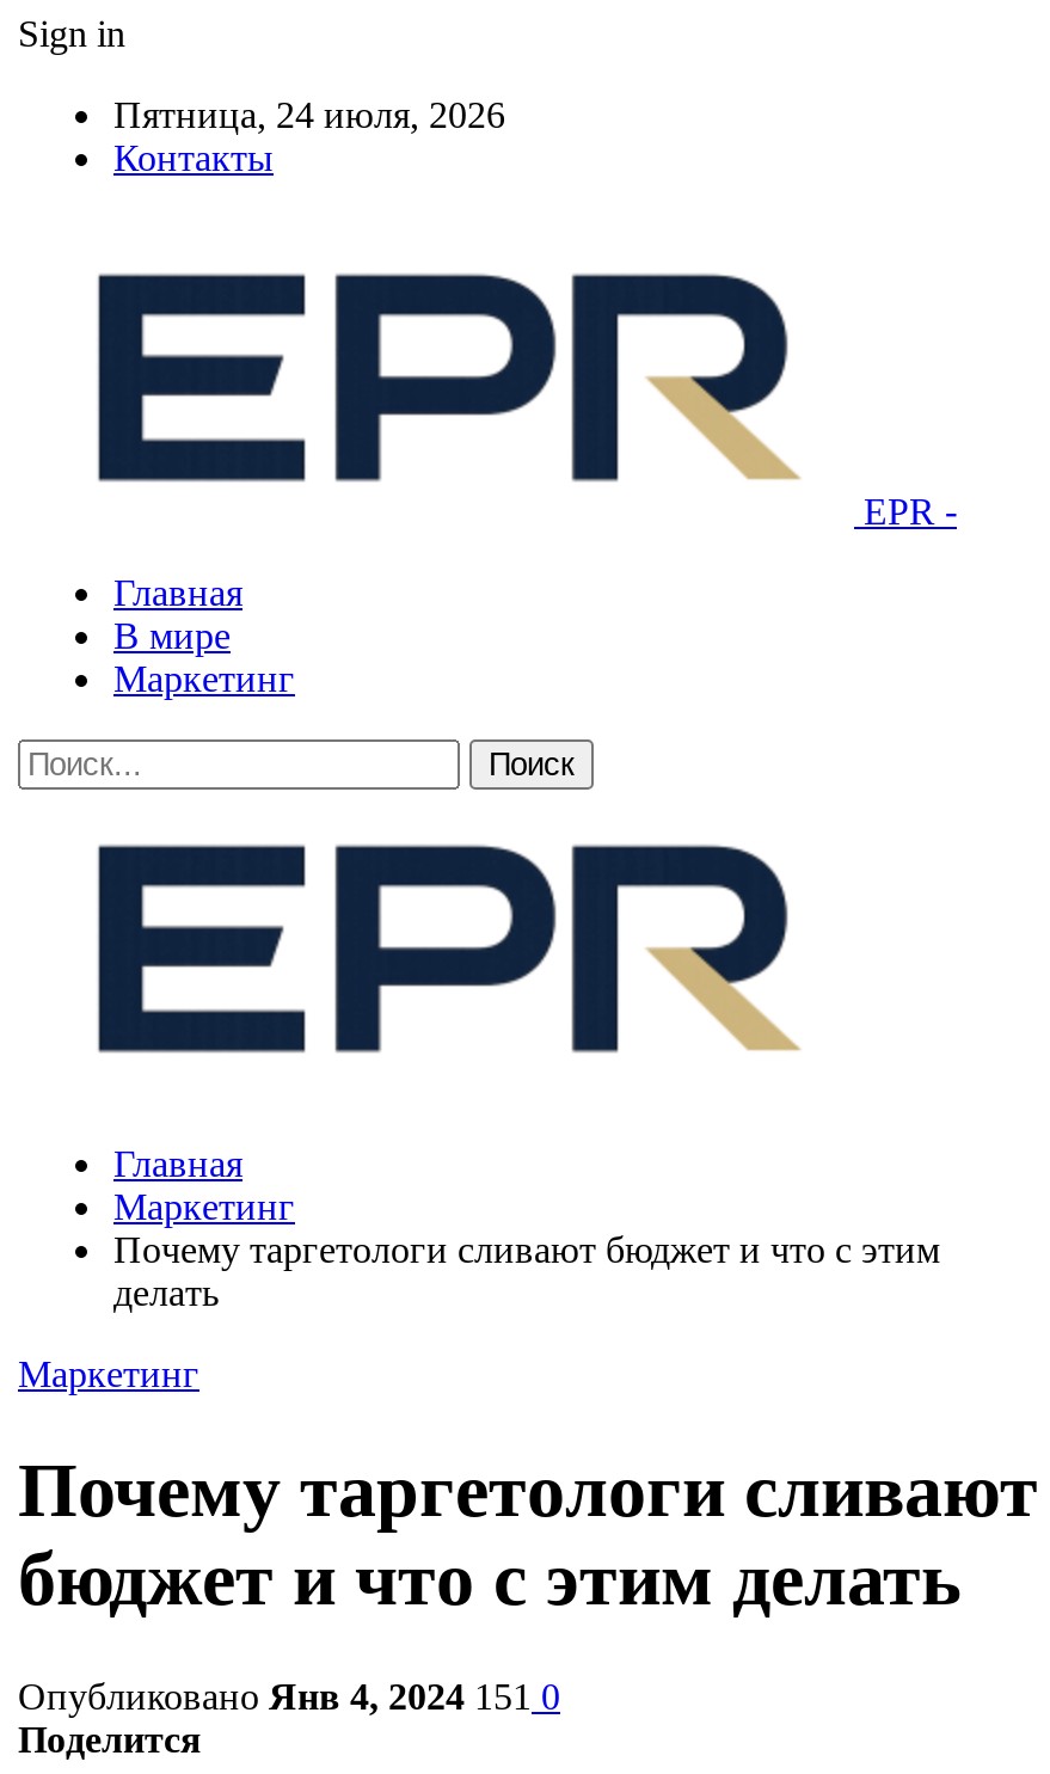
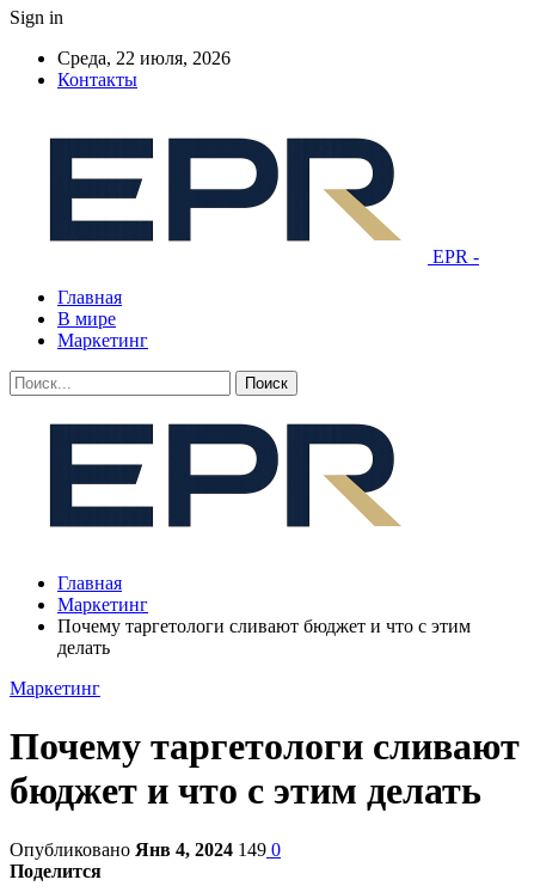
[113,94,505,135] Пятница, 24 июля, 2026 -> [57,48,231,68] Среда, 22 июля, 2026
[18,1676,560,1716] Опубликовано Янв 4, 2024 151 0 -> [10,839,281,860] Опубликовано Янв 4, 2024 149 0

